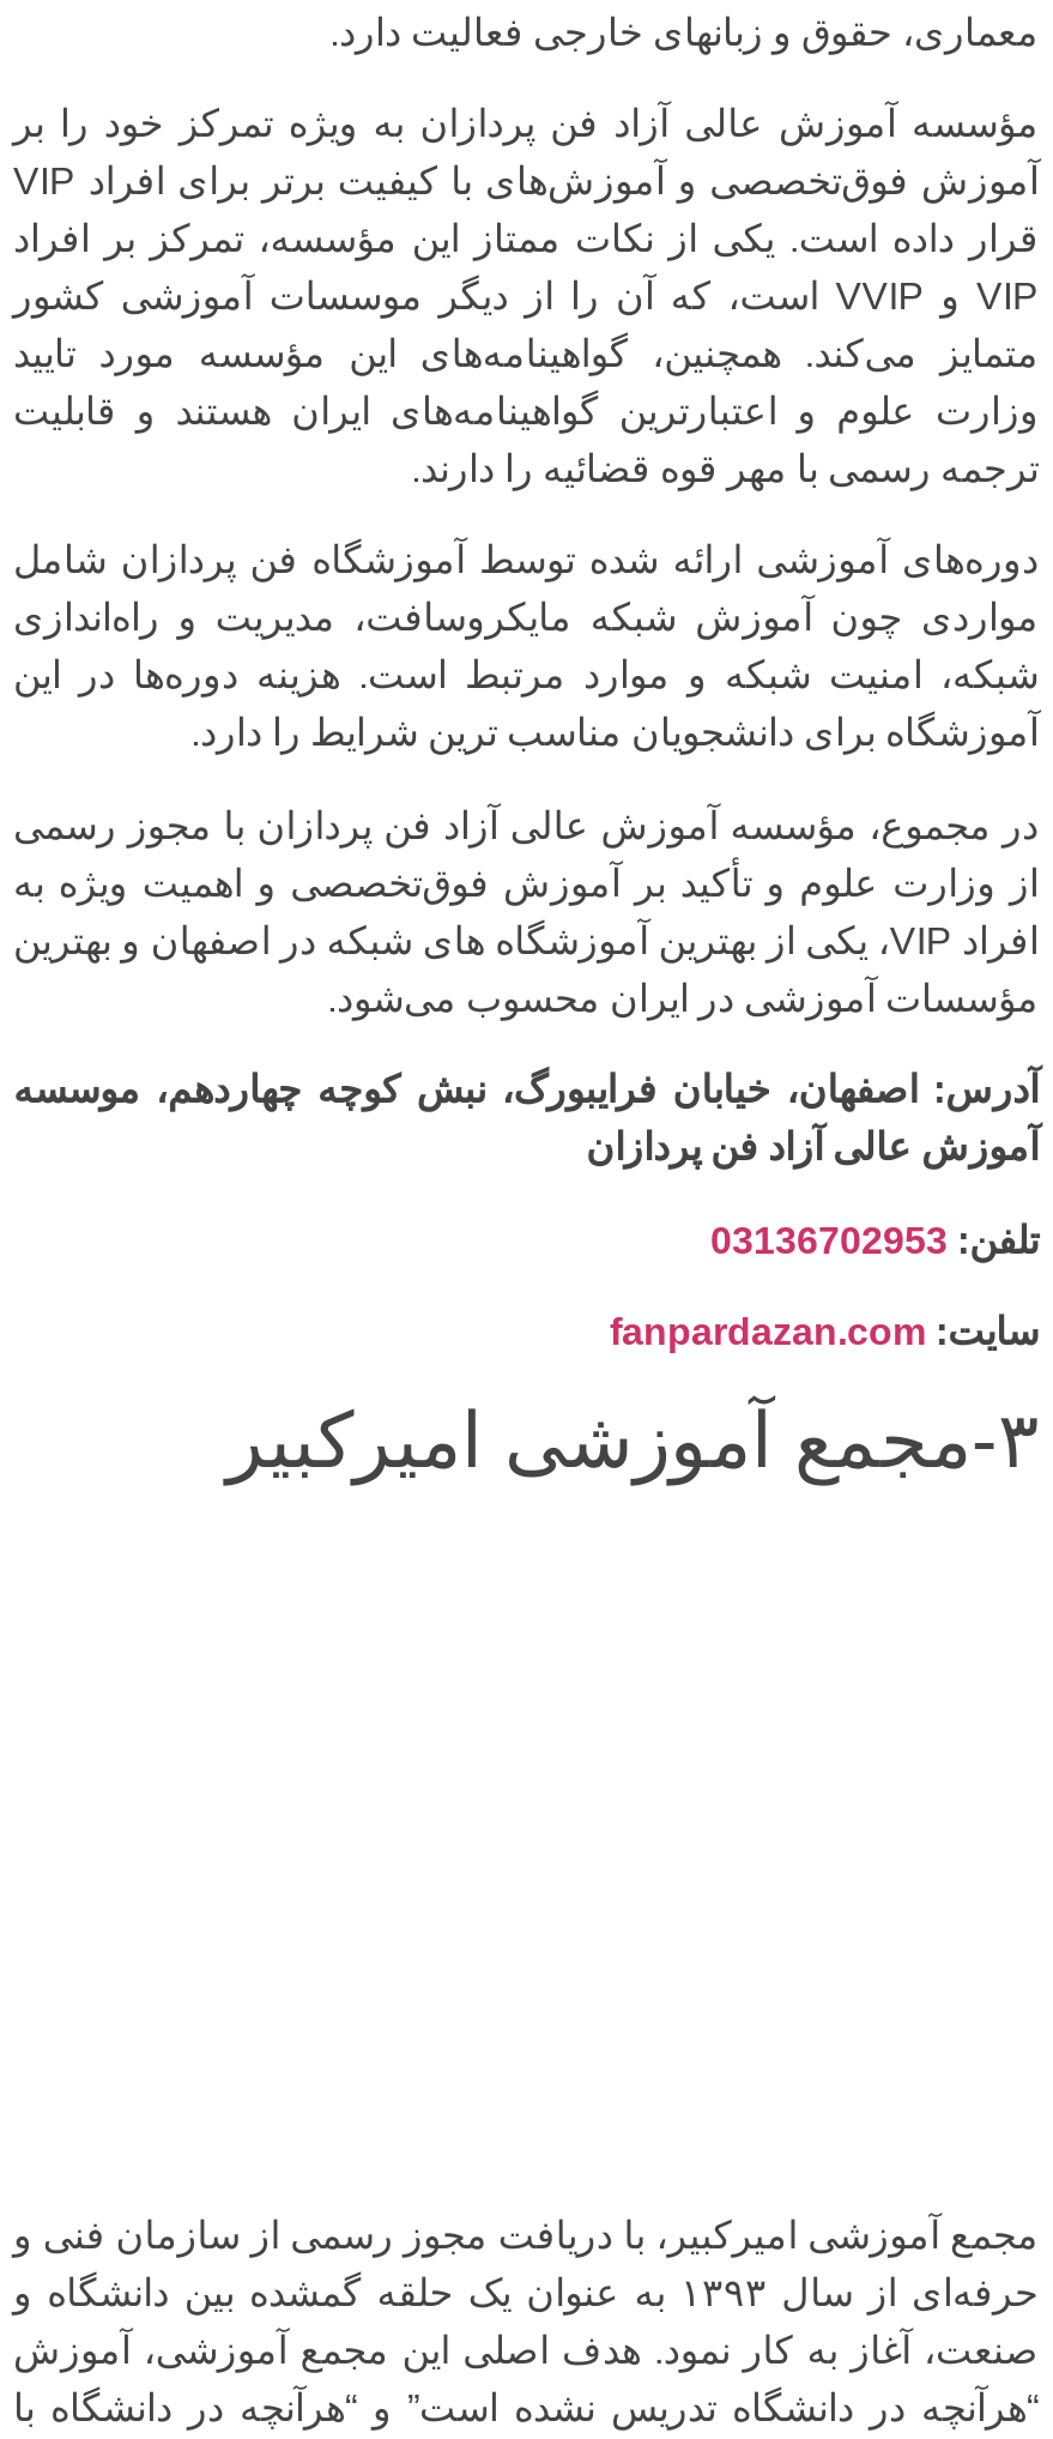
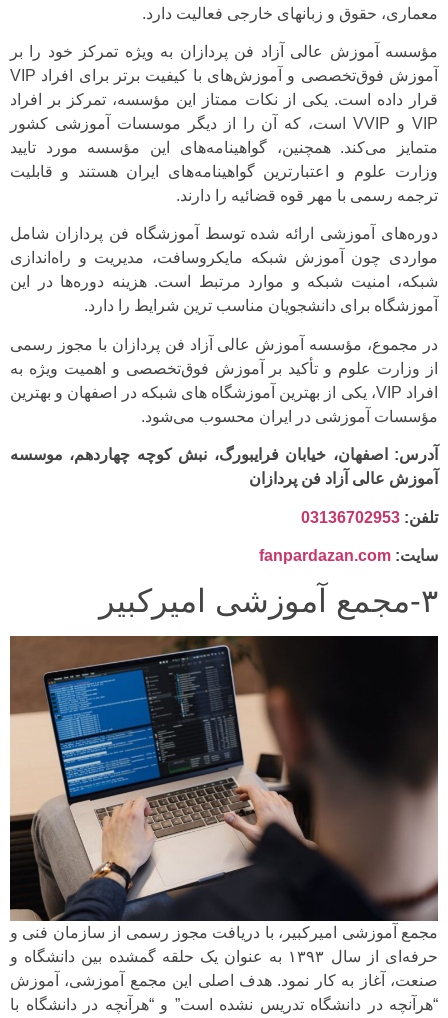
none -> [9,635,439,922] [image]

